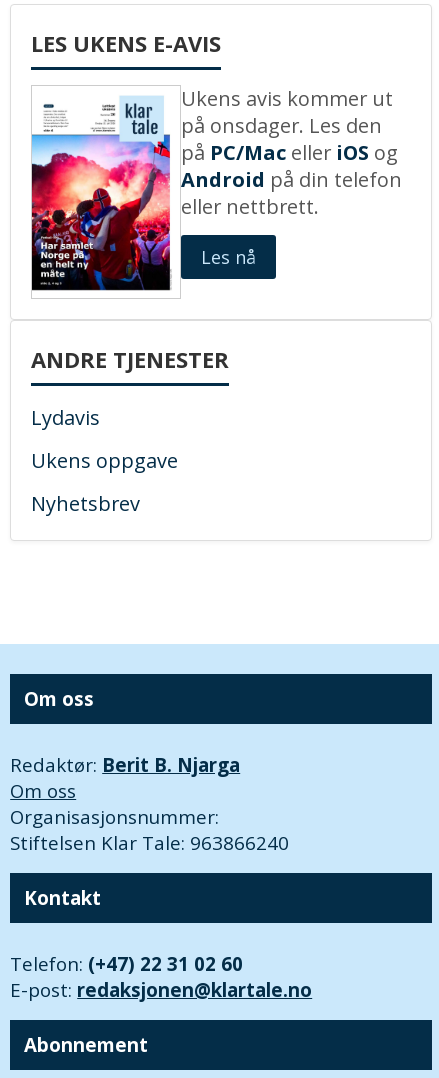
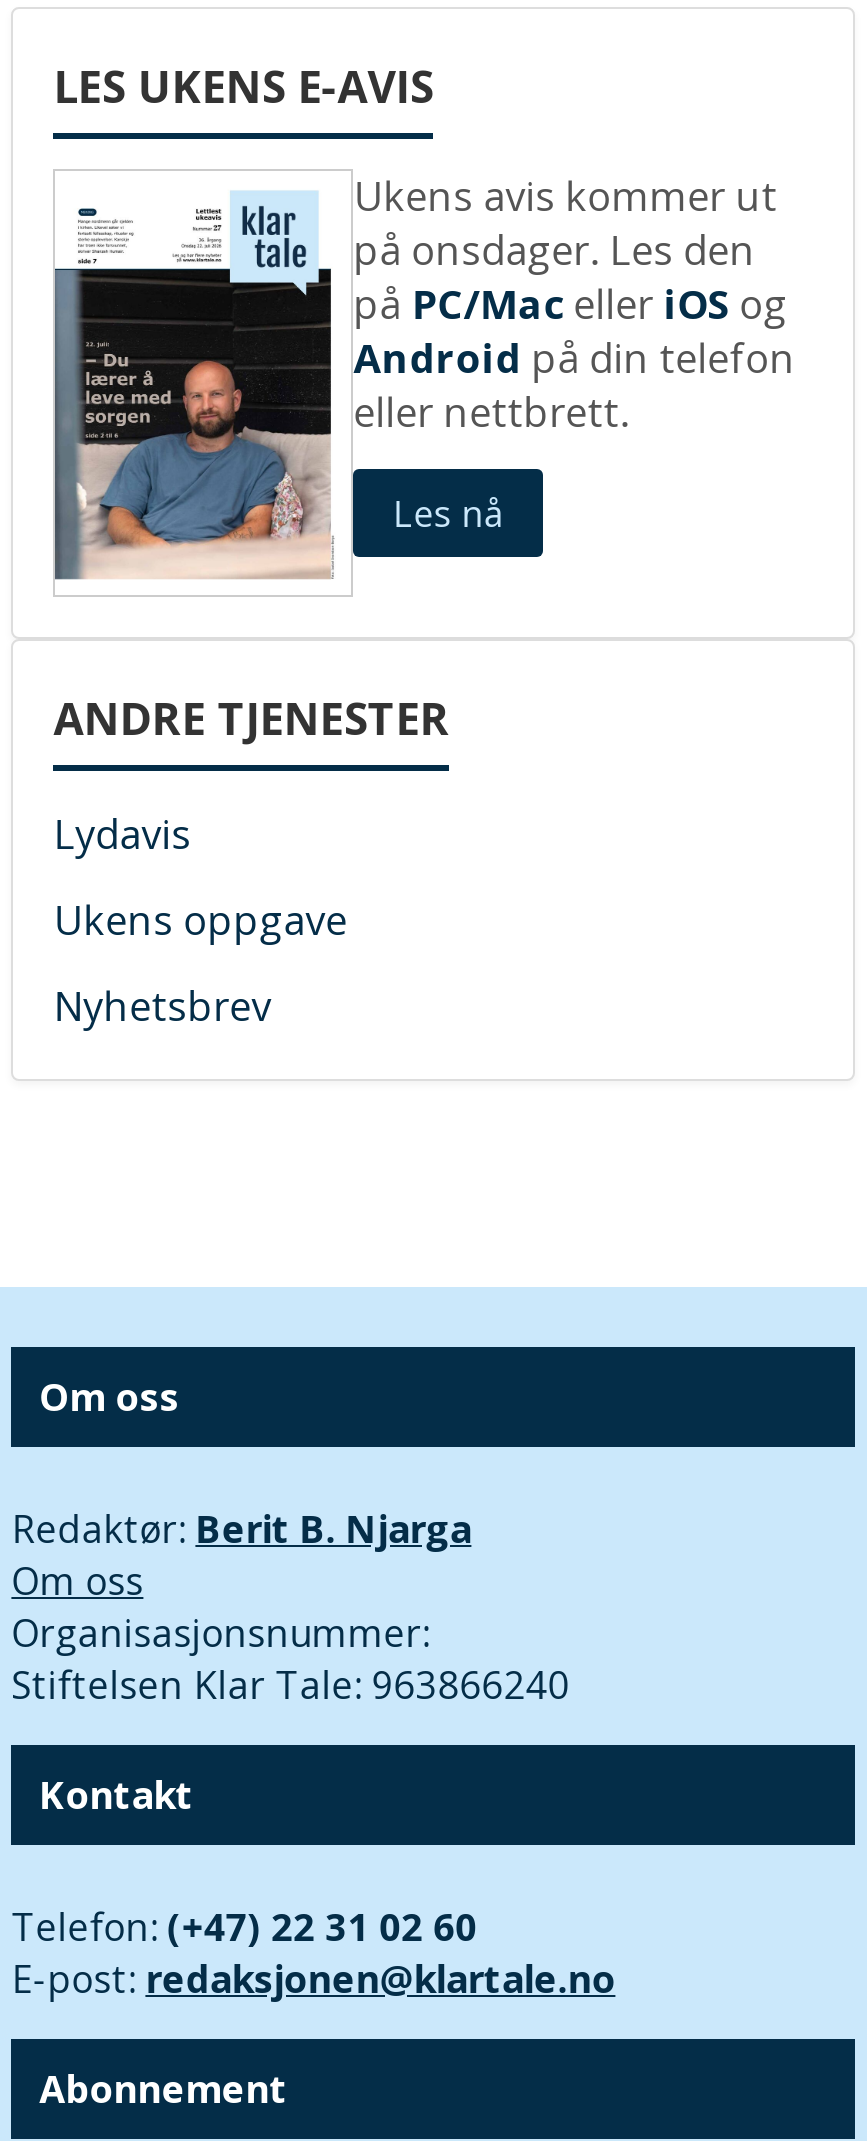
[31,134,171,291] [image] -> [53,267,333,581] [image]

